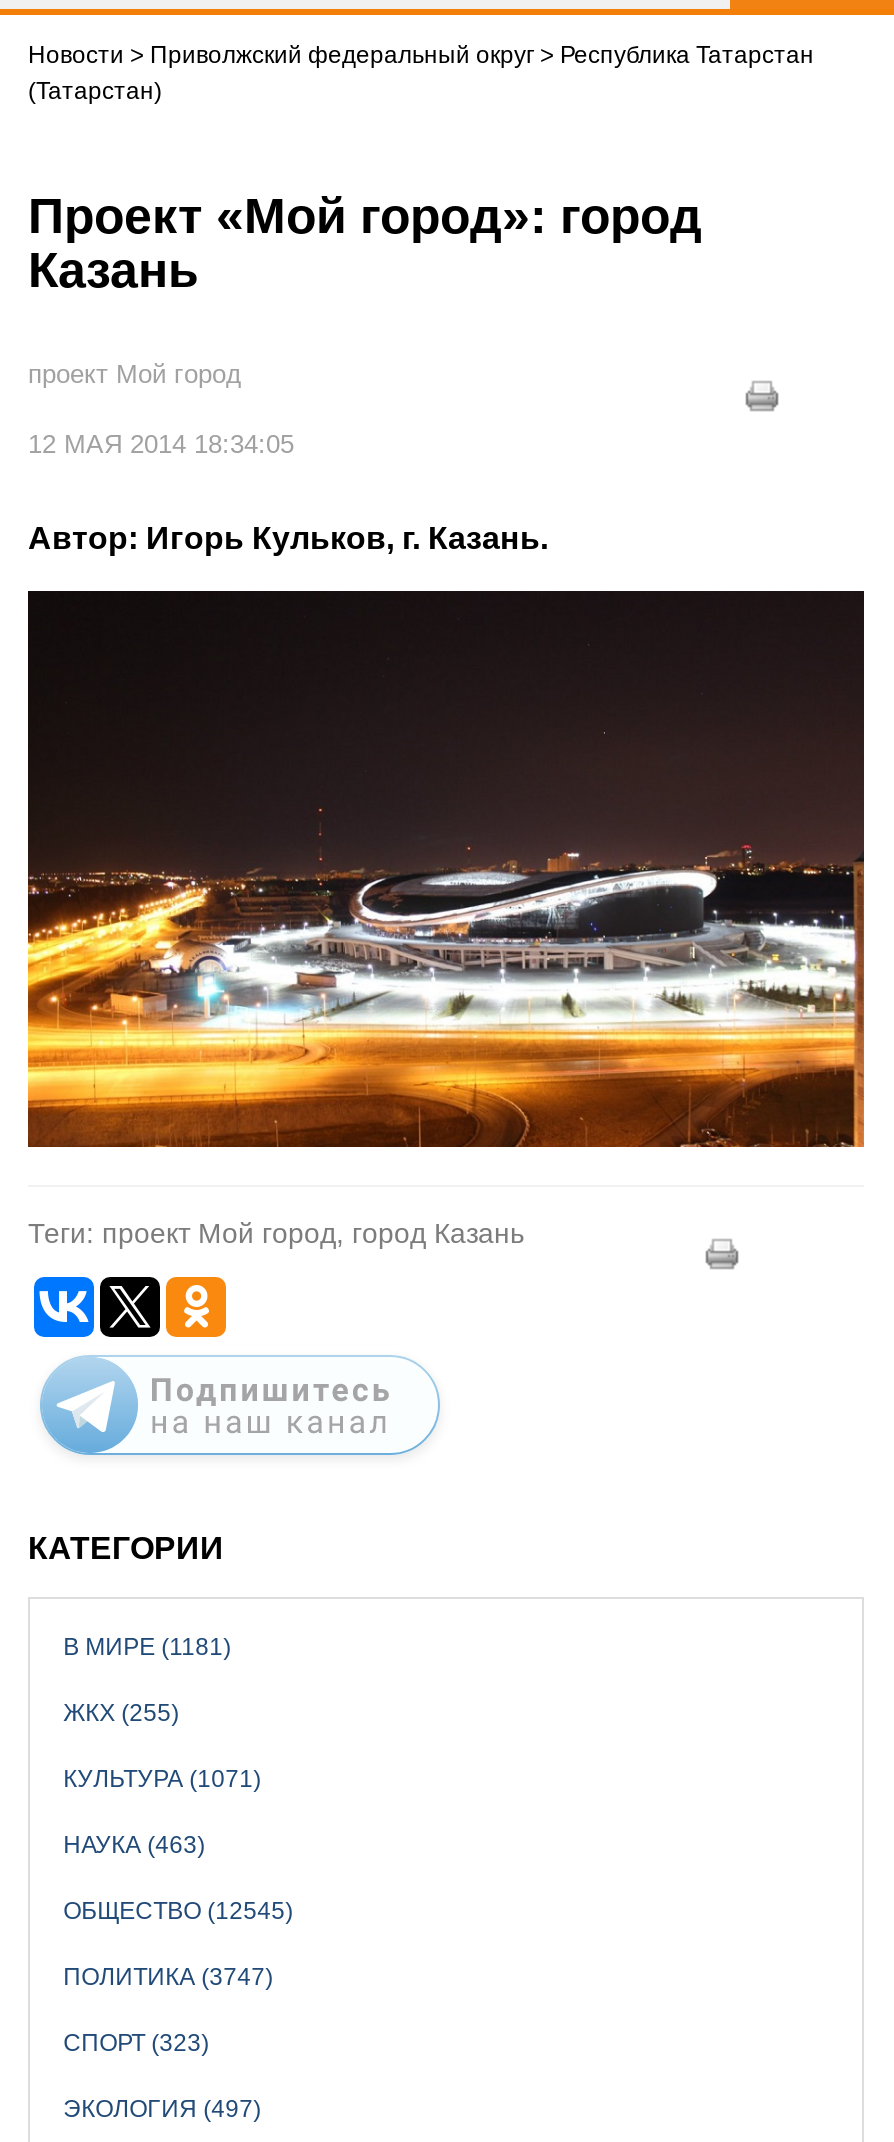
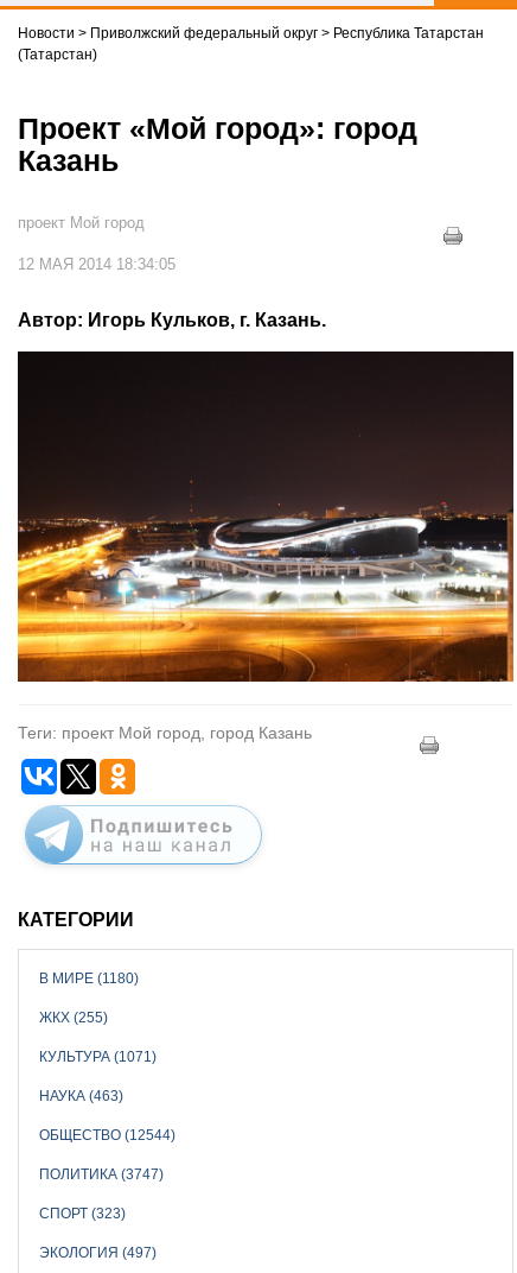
[63,1633,231,1661] В МИРЕ (1181) -> [39,970,138,987] В МИРЕ (1180)
[63,1897,293,1925] ОБЩЕСТВО (12545) -> [39,1127,175,1144] ОБЩЕСТВО (12544)

